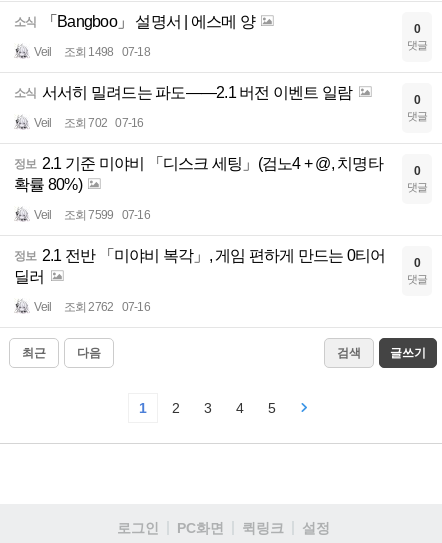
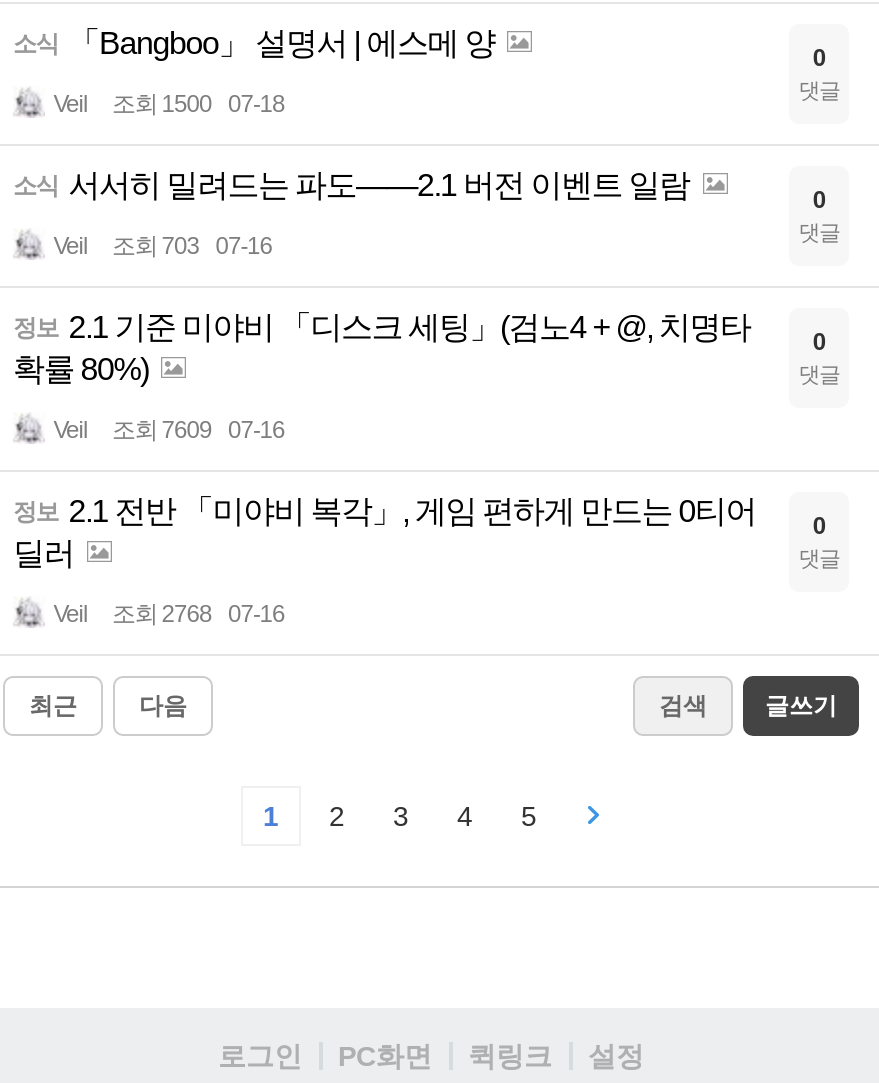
[34,45,150,59] Veil 조회 1498 07-18 -> [53,90,285,118] Veil 조회 1500 07-18
[34,116,143,130] Veil 조회 702 07-16 -> [53,232,272,260] Veil 조회 703 07-16
[34,208,150,222] Veil 조회 7599 07-16 -> [53,416,285,444] Veil 조회 7609 07-16
[34,300,150,314] Veil 조회 2762 07-16 -> [53,600,285,628] Veil 조회 2768 07-16

